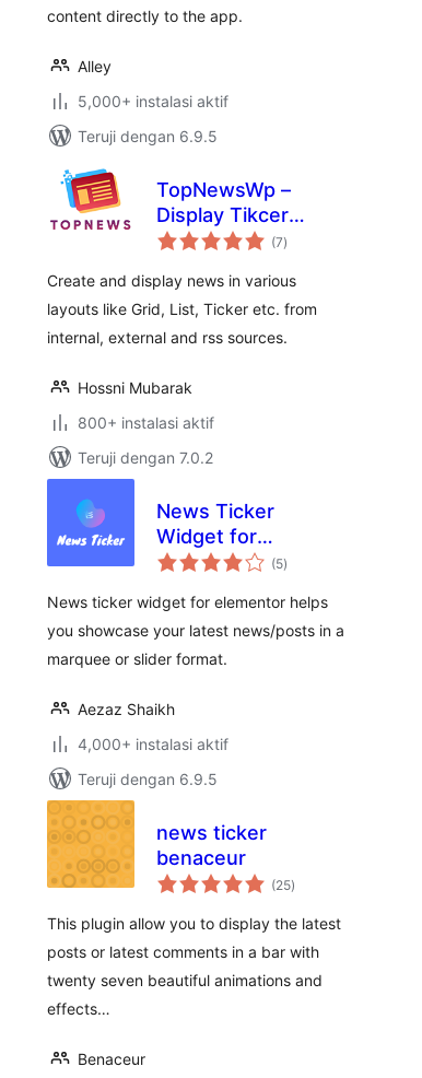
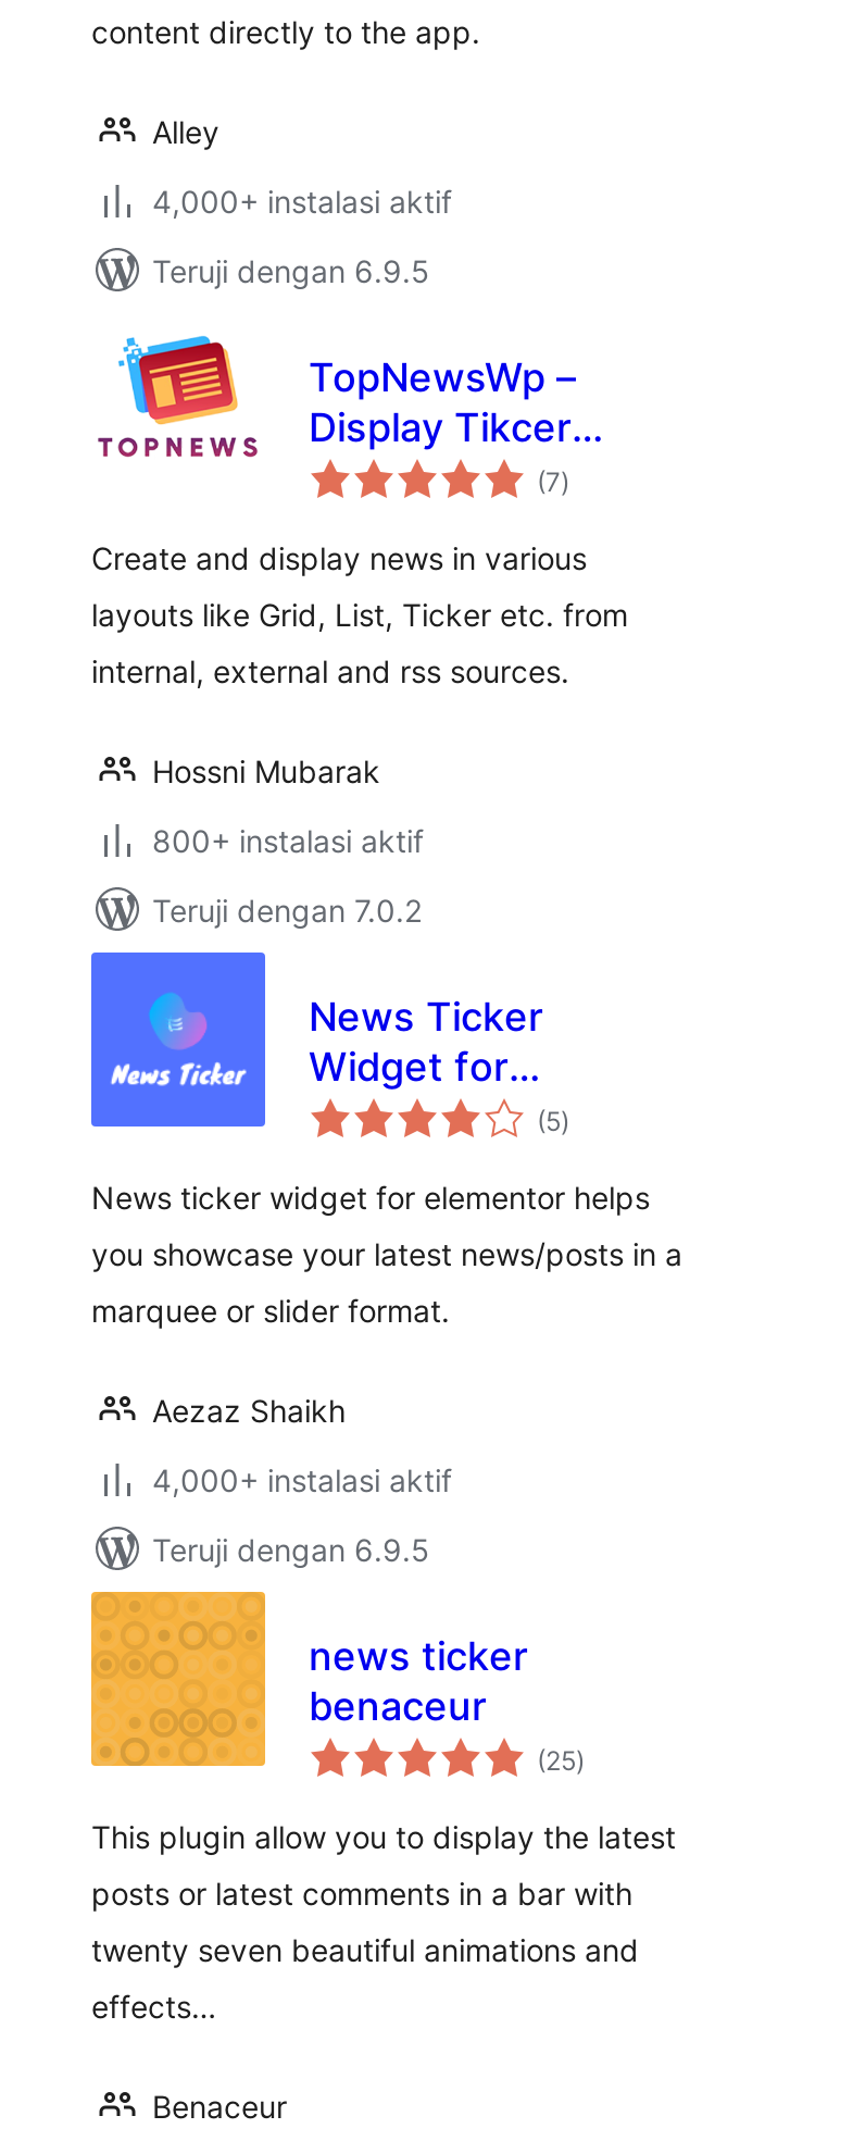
[78,92,228,110] 5,000+ instalasi aktif -> [152,183,452,220] 4,000+ instalasi aktif

